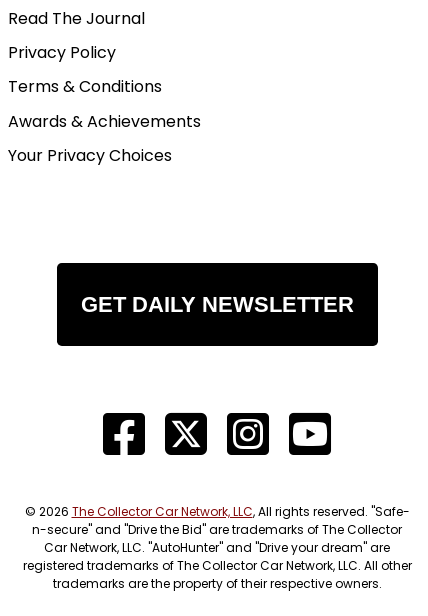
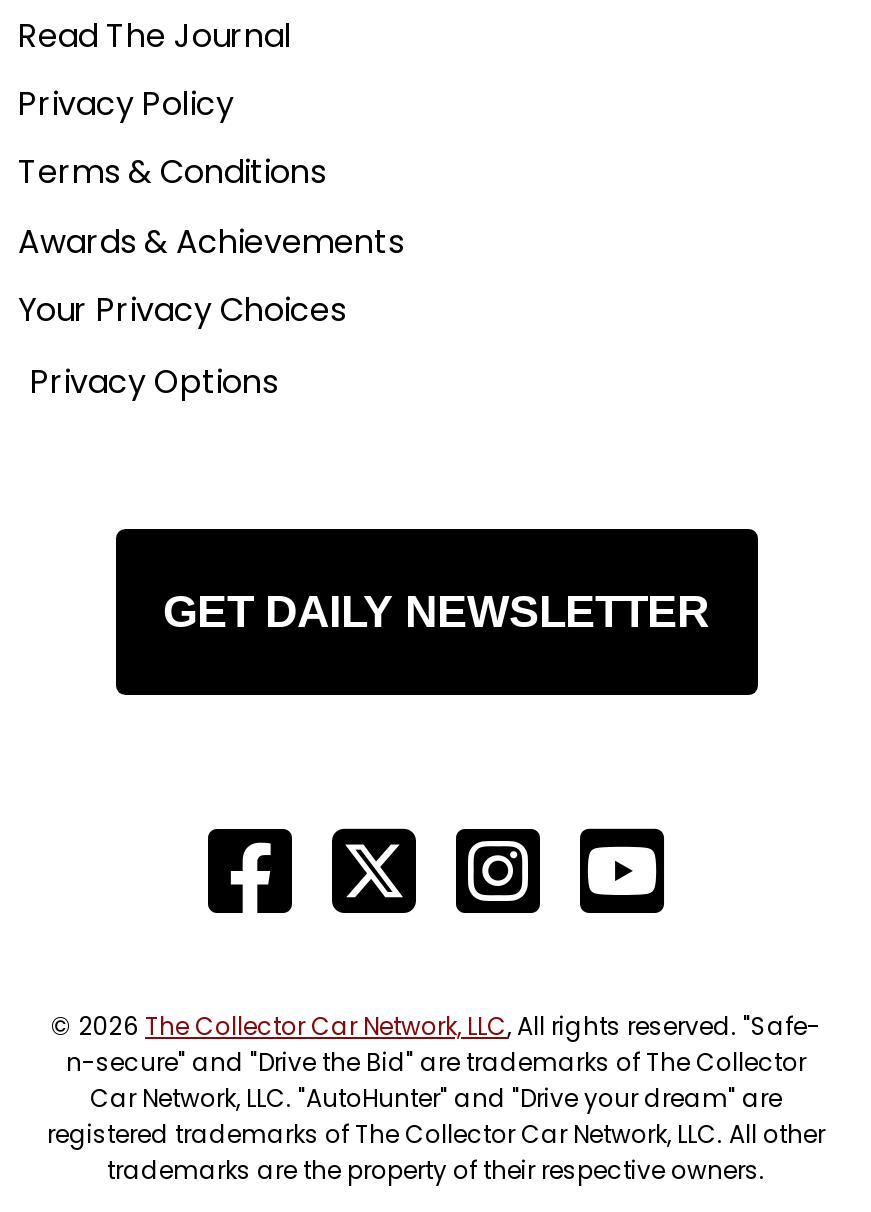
none -> [30,358,278,404] Privacy Options

